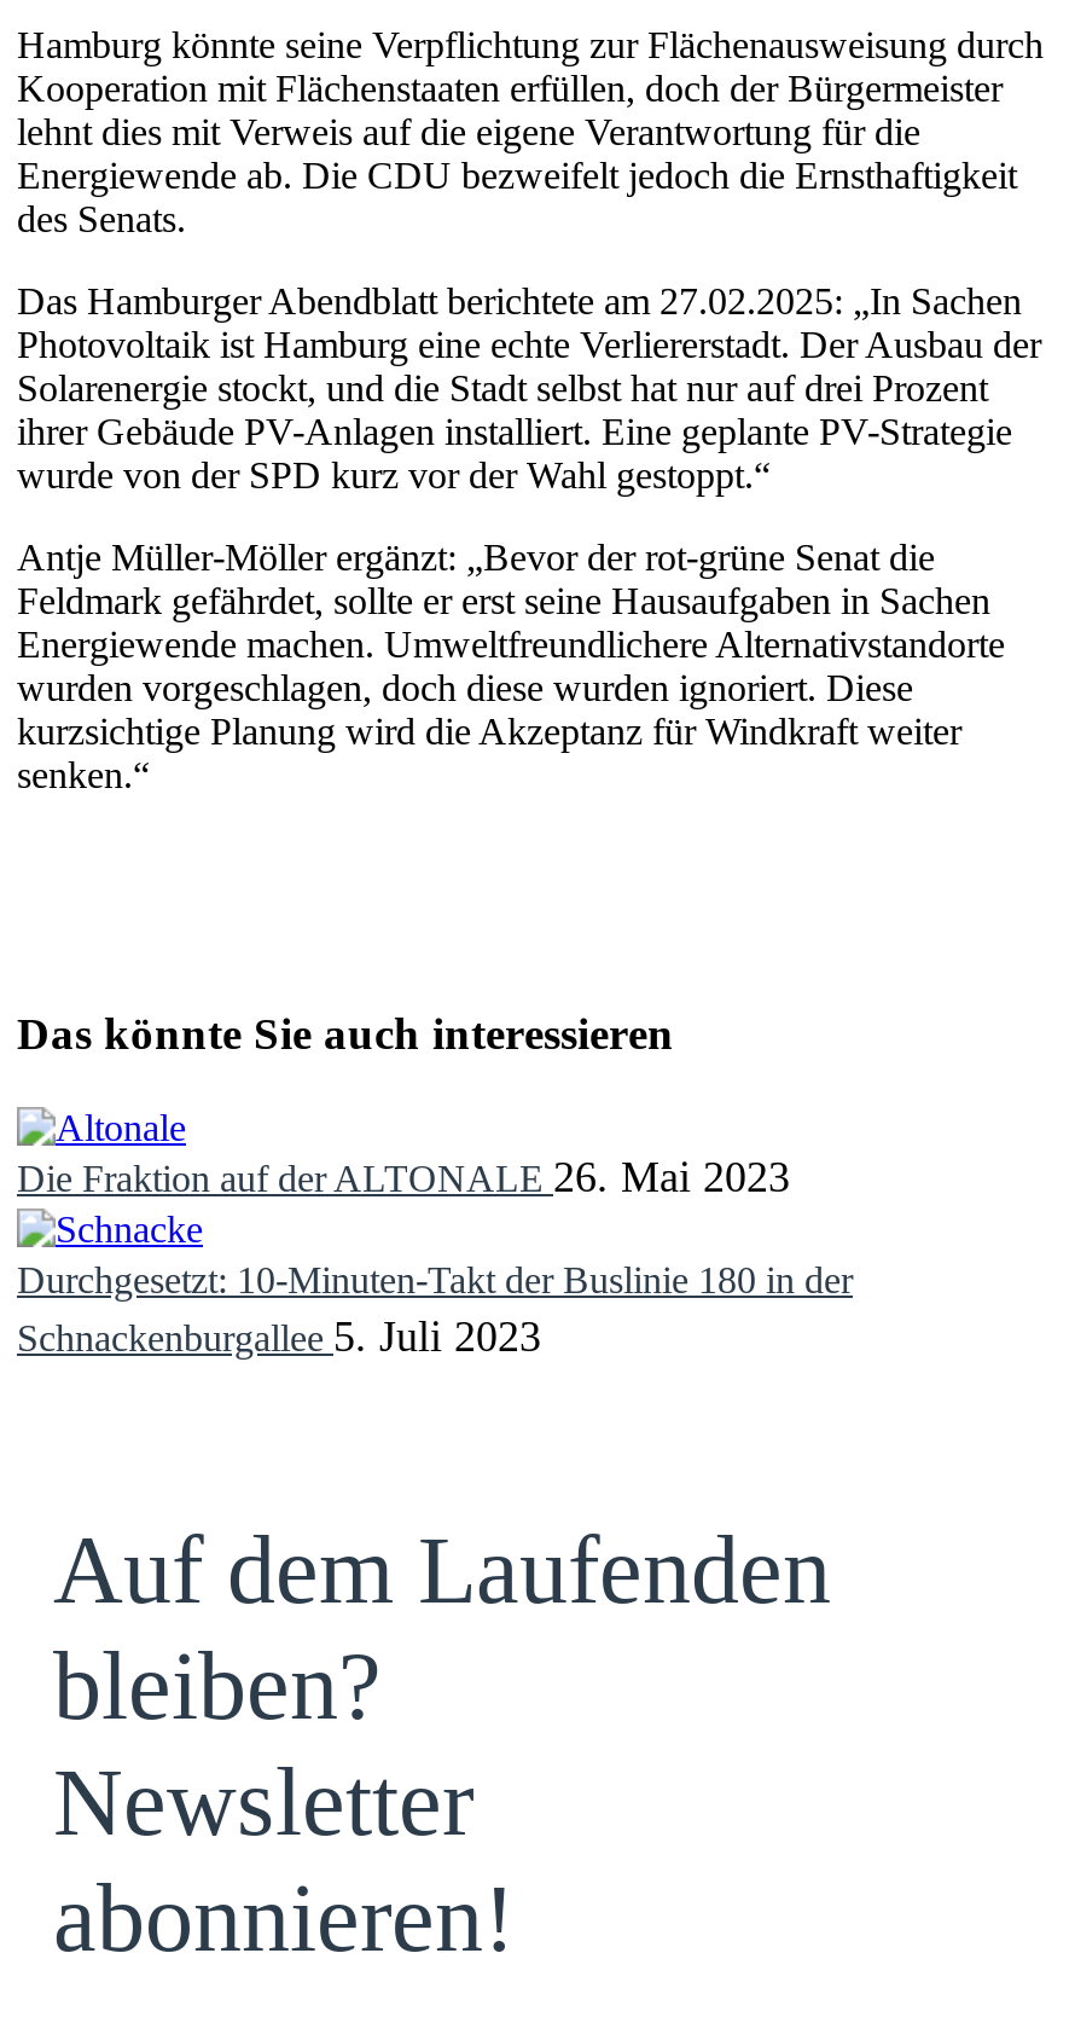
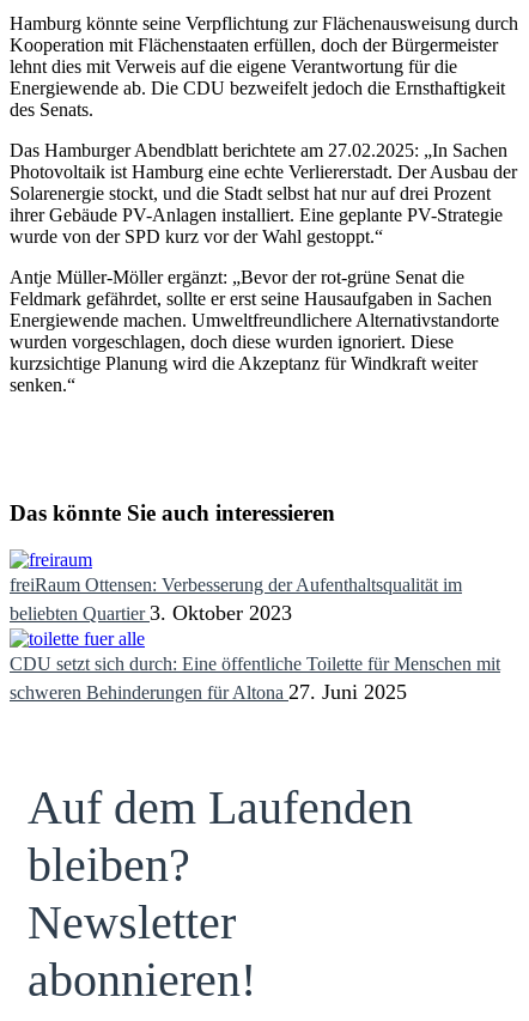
[17,1153,790,1201] Die Fraktion auf der ALTONALE 26. Mai 2023 -> [10,574,462,625] freiRaum Ottensen: Verbesserung der Aufenthaltsqualität im | beliebten Quartier 3. Oktober 2023
[17,1259,853,1361] Durchgesetzt: 10-Minuten-Takt der Buslinie 180 in der | Schnackenburgallee 5. Juli 2023 -> [10,653,500,704] CDU setzt sich durch: Eine öffentliche Toilette für Menschen mit | schweren Behinderungen für Altona 27. Juni 2025

